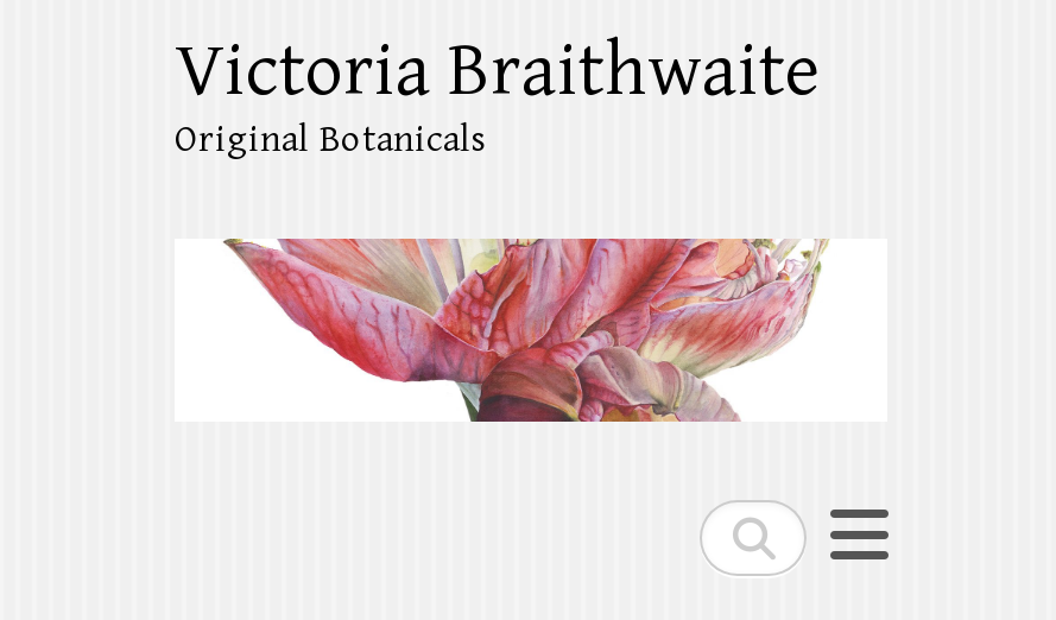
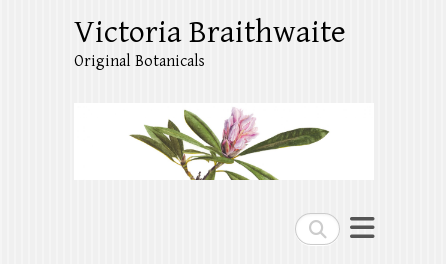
[222,236,830,424] [image] -> [95,103,349,181] [image]

